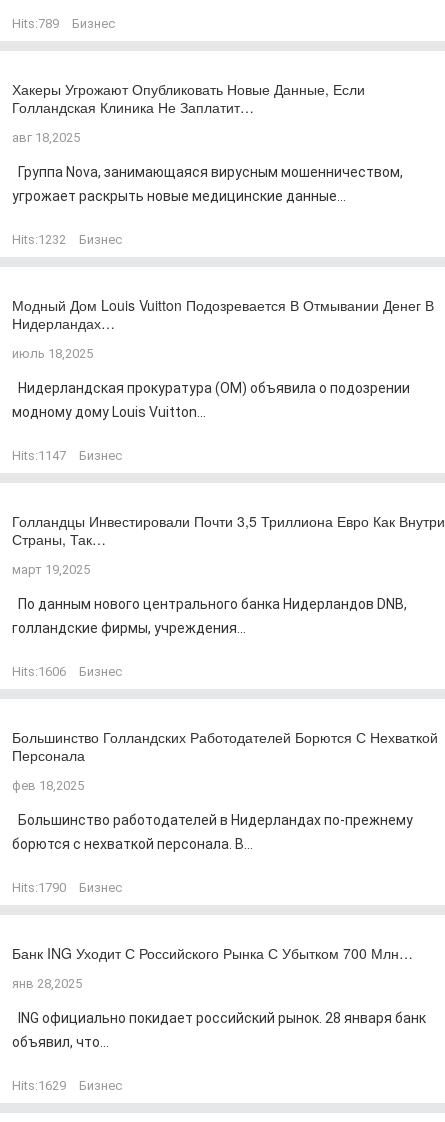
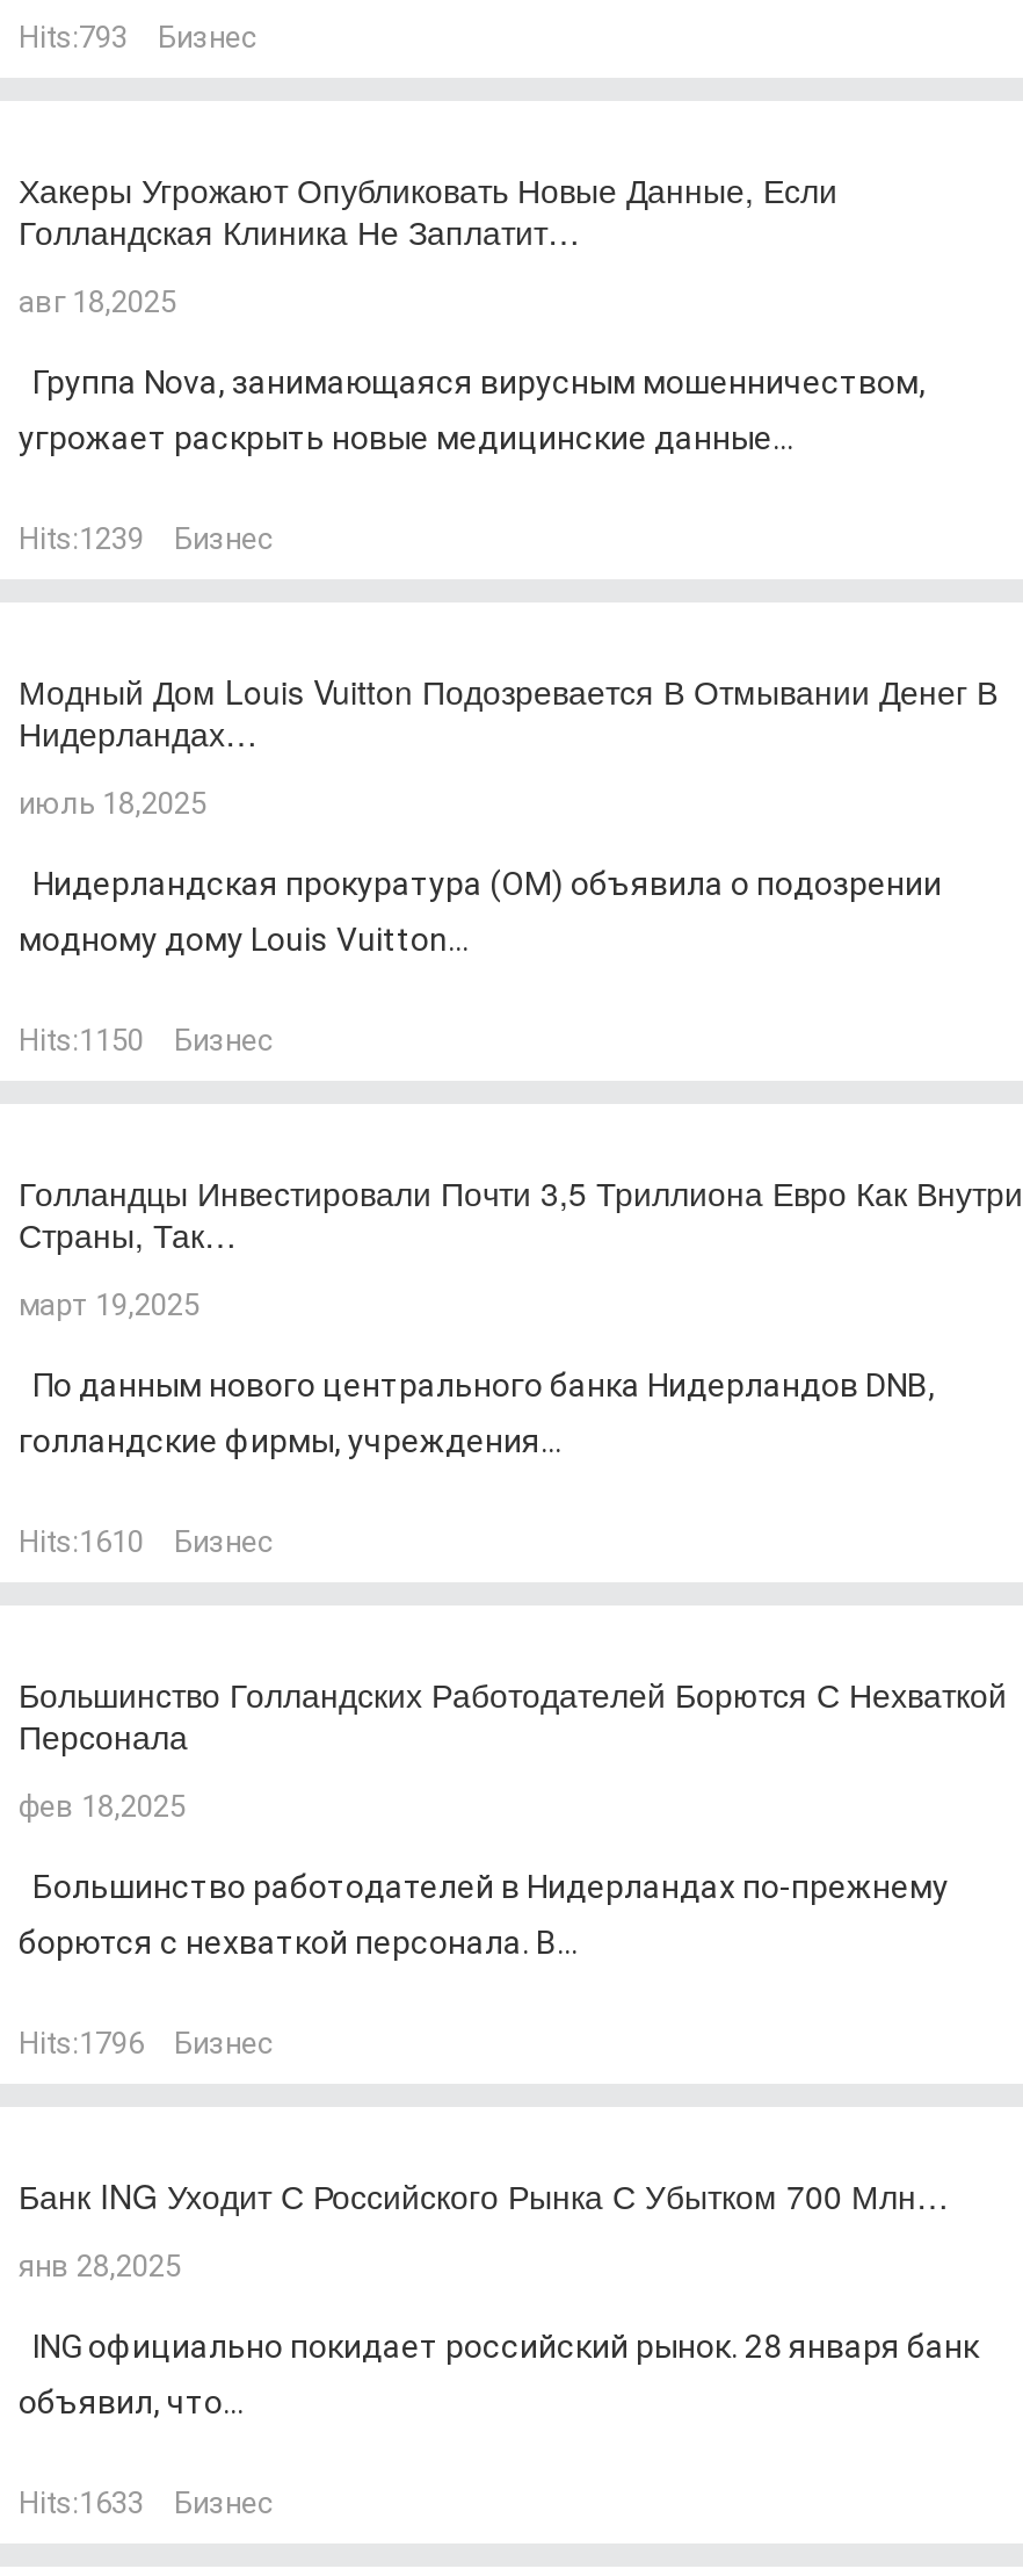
[12,16,115,31] Hits:789 Бизнес -> [19,19,257,54] Hits:793 Бизнес
[12,232,122,247] Hits:1232 Бизнес -> [19,521,274,556] Hits:1239 Бизнес
[12,448,122,463] Hits:1147 Бизнес -> [19,1022,274,1057] Hits:1150 Бизнес
[12,664,122,679] Hits:1606 Бизнес -> [19,1524,274,1559] Hits:1610 Бизнес
[12,880,122,895] Hits:1790 Бизнес -> [19,2025,274,2060] Hits:1796 Бизнес
[12,1078,122,1093] Hits:1629 Бизнес -> [19,2485,274,2520] Hits:1633 Бизнес

